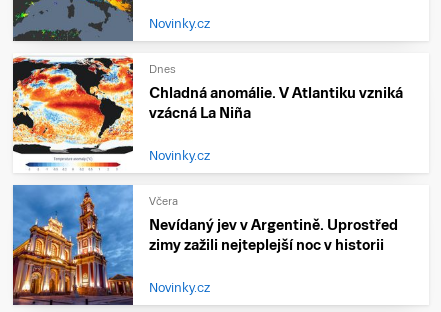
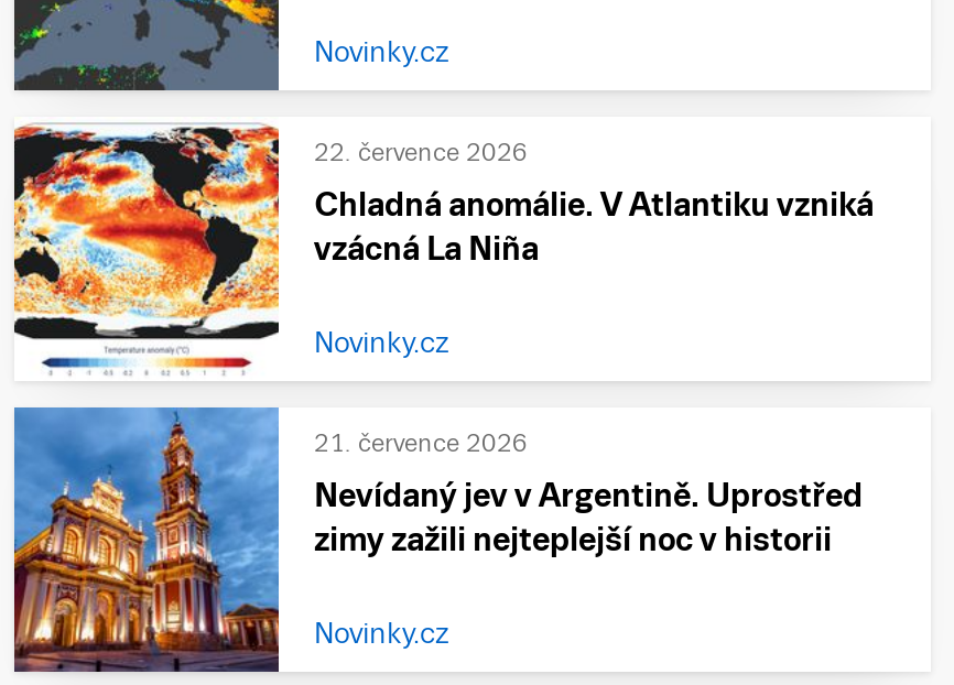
[149,63,176,75] Dnes -> [314,139,528,165] 22. července 2026
[149,195,178,207] Včera -> [314,430,528,456] 21. července 2026

